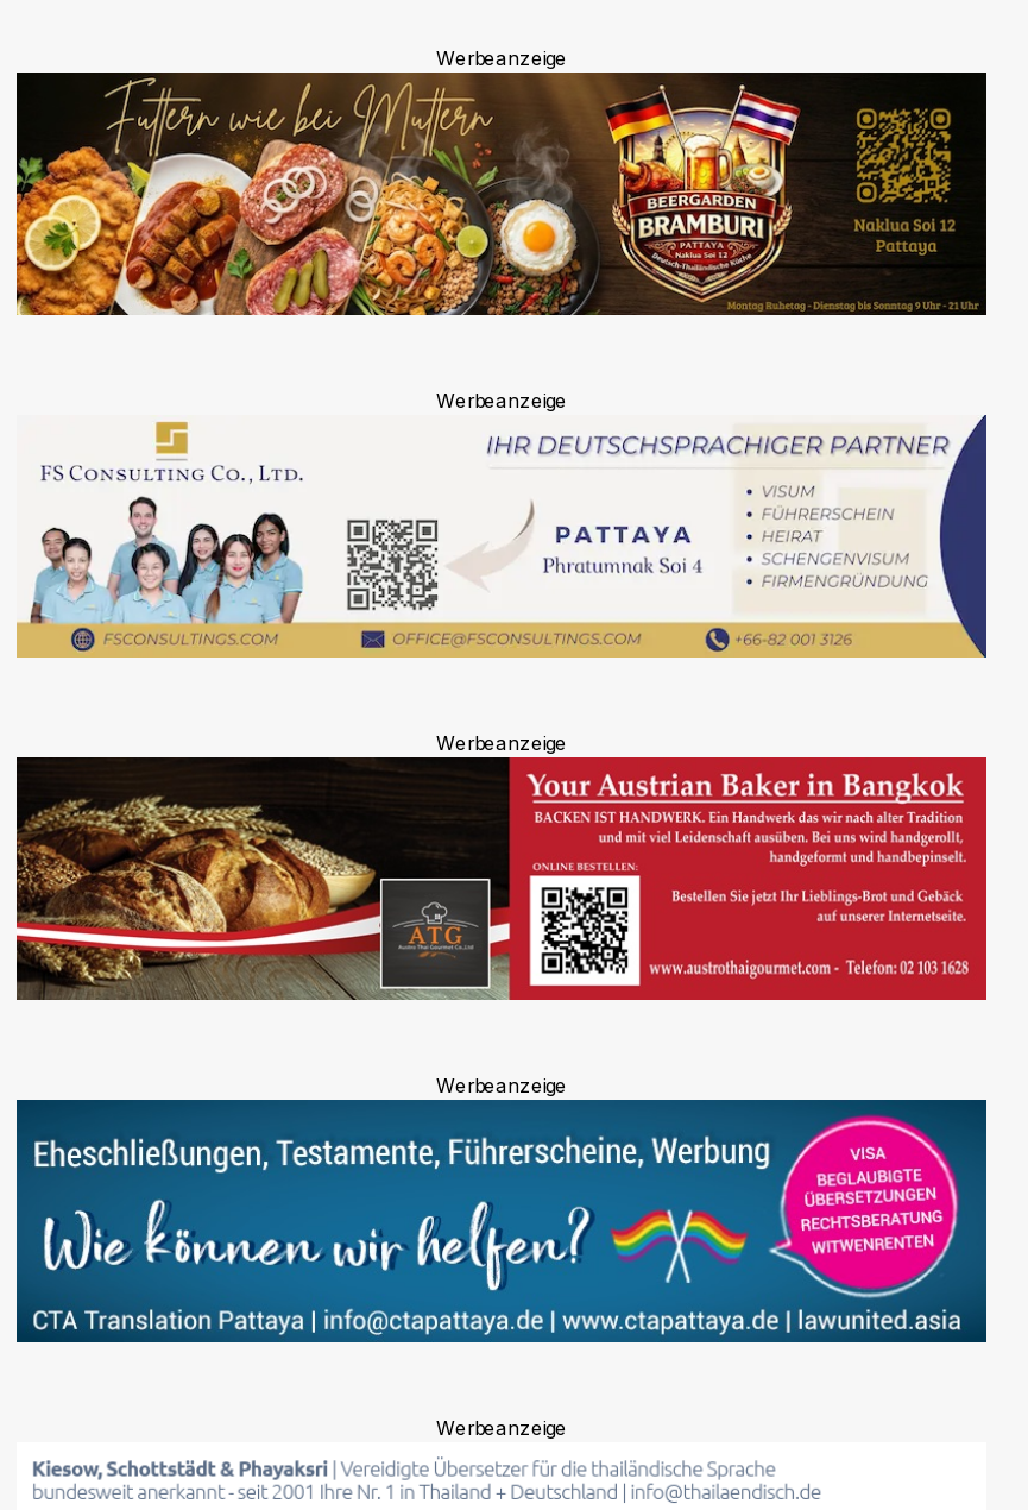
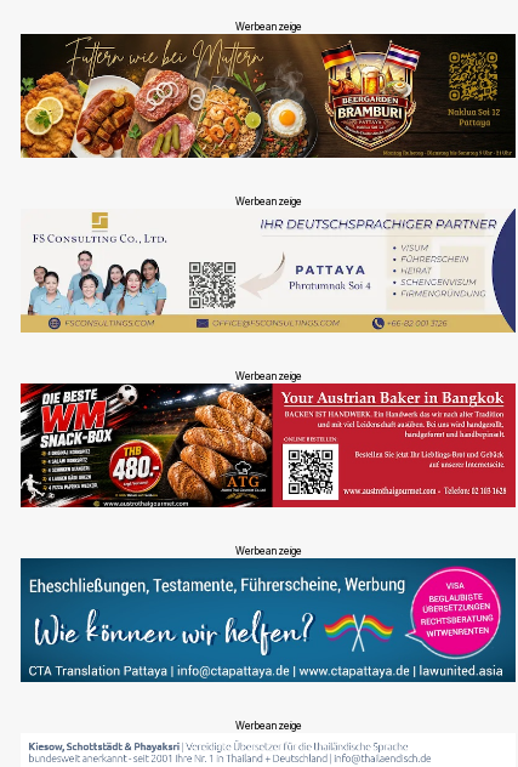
[14,755,511,1002] [image] -> [19,382,274,509] [image]

